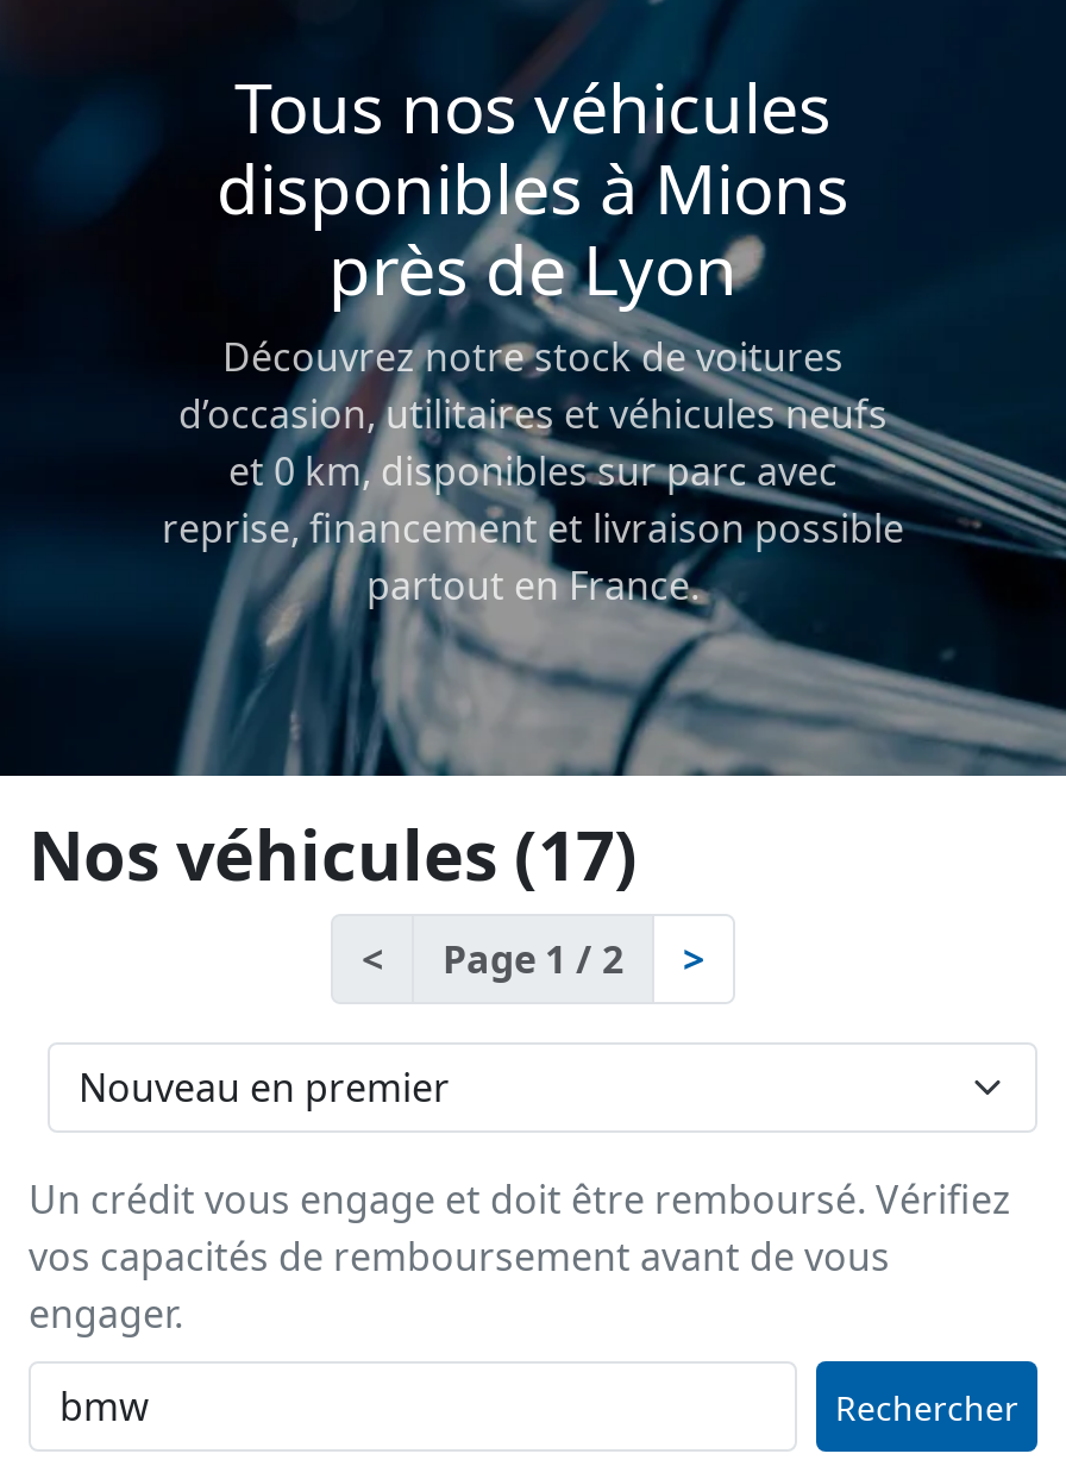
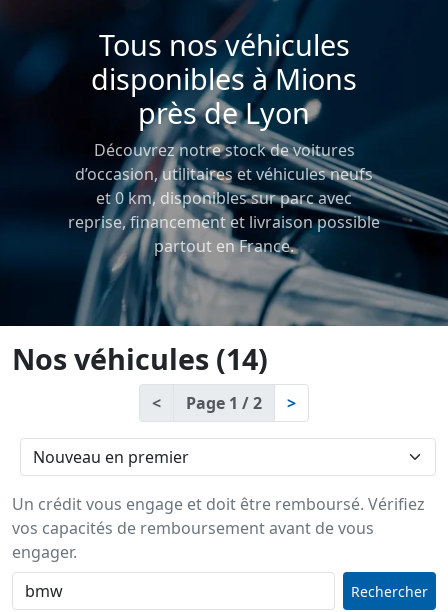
[29,807,638,900] Nos véhicules (17) -> [12,339,268,378] Nos véhicules (14)

